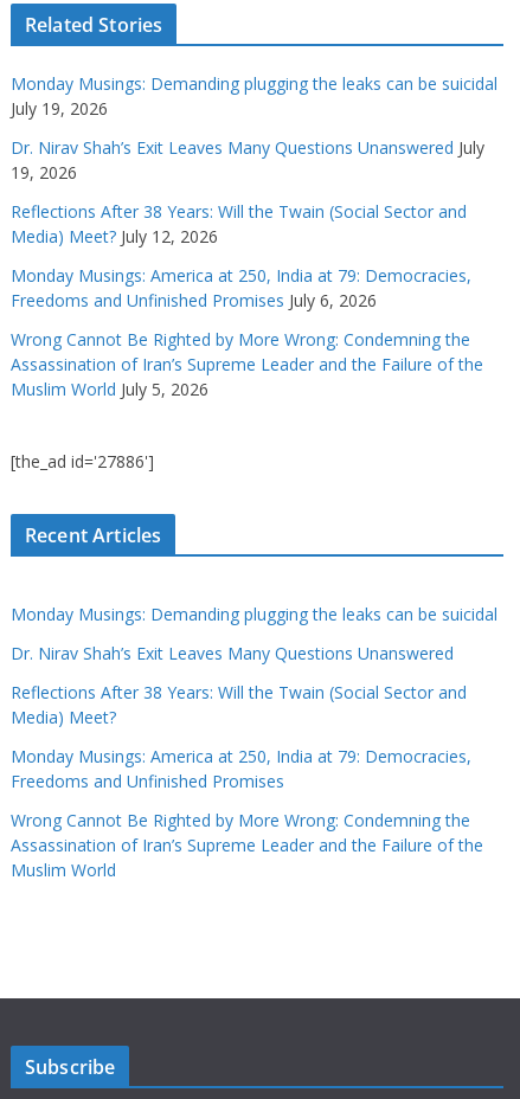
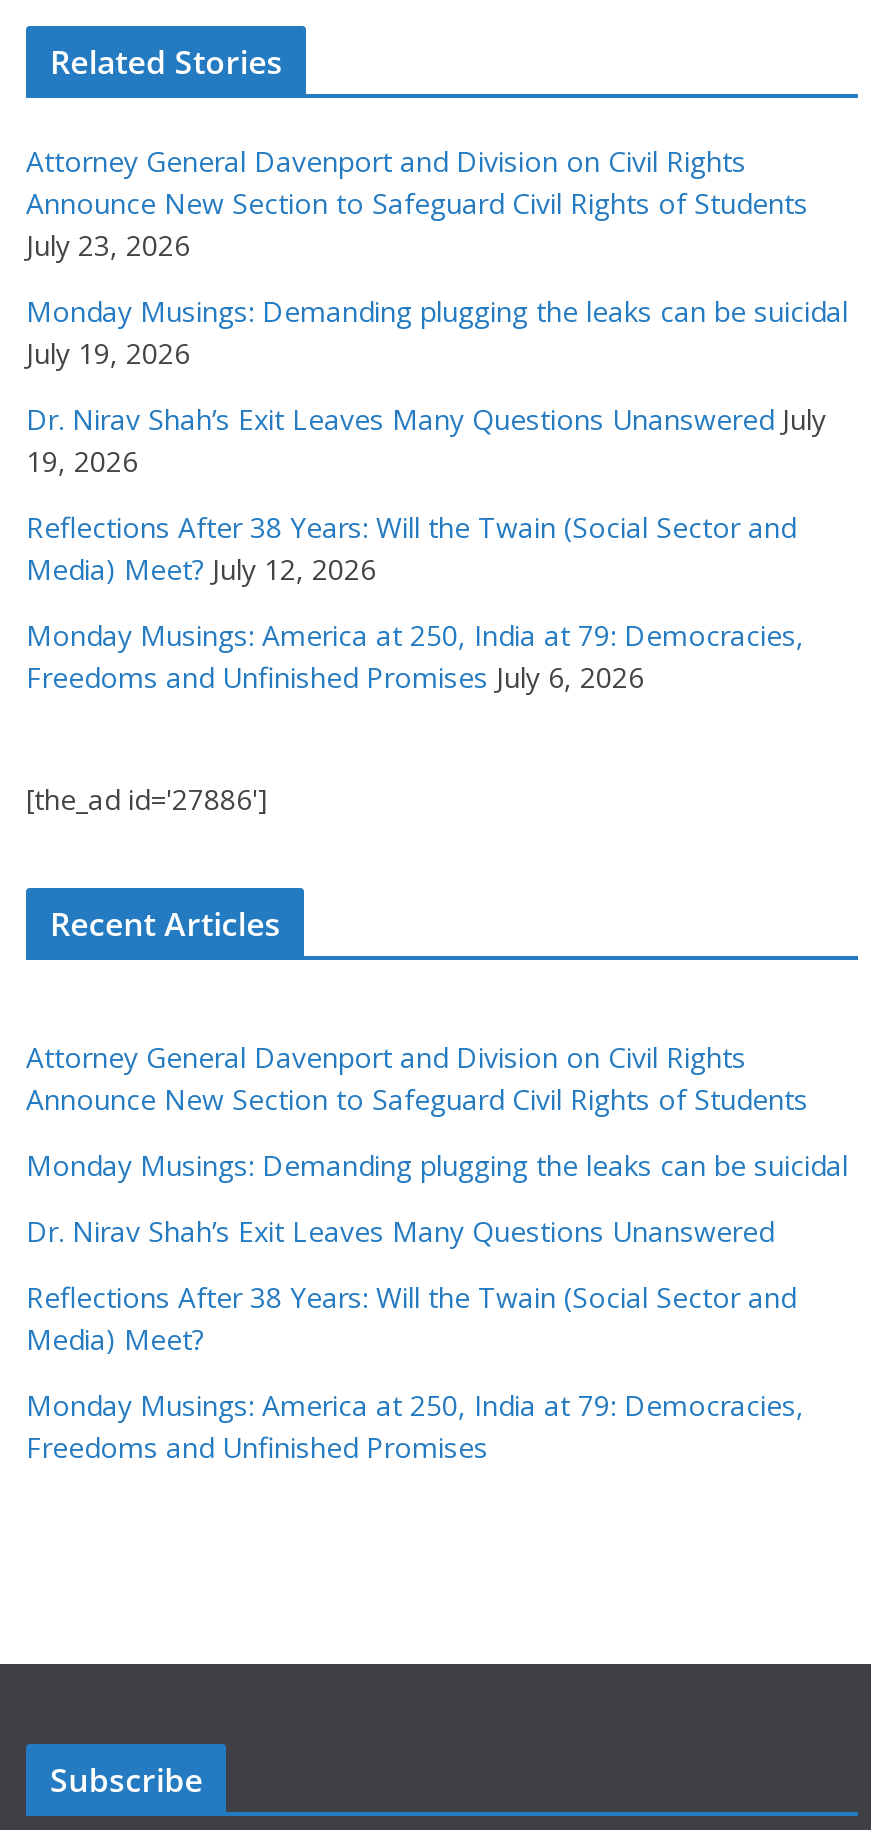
none -> [26,142,808,264] Attorney General Davenport and Division on Civil Rights | Announce New Section to Safeguard Civil Rights of Students | July 23, 2026
moved [11,72,497,312] -> [26,292,848,696]: Monday Musings: Demanding plugging the leaks can be suicidal | July 19, 2026 | Dr. Nirav Shah’s Exit Leaves Many Questions Unanswered July | 19, 2026 | Reflections After 38 Years: Will the Twain (Social Sector and | Media) Meet? July 12, 2026 | Monday Musings: America at 250, India at 79: Democracies, | Freedoms and Unfinished Promises July 6, 2026
[11,328,483,401] Wrong Cannot Be Righted by More Wrong: Condemning the | Assassination of Iran’s Supreme Leader and the Failure of the | Muslim World July 5, 2026 -> none
none -> [26,1038,808,1118] Attorney General Davenport and Division on Civil Rights | Announce New Section to Safeguard Civil Rights of Students
moved [11,603,497,793] -> [26,1146,848,1466]: Monday Musings: Demanding plugging the leaks can be suicidal | Dr. Nirav Shah’s Exit Leaves Many Questions Unanswered | Reflections After 38 Years: Will the Twain (Social Sector and | Media) Meet? | Monday Musings: America at 250, India at 79: Democracies, | Freedoms and Unfinished Promises
[11,809,483,881] Wrong Cannot Be Righted by More Wrong: Condemning the | Assassination of Iran’s Supreme Leader and the Failure of the | Muslim World -> none

